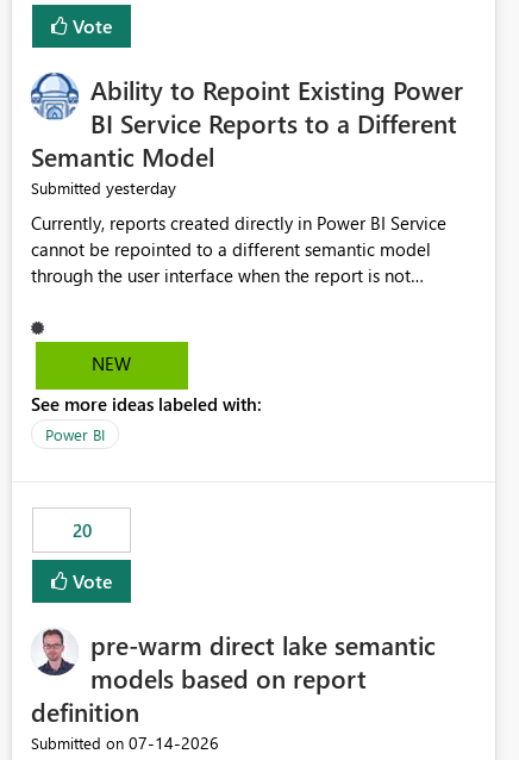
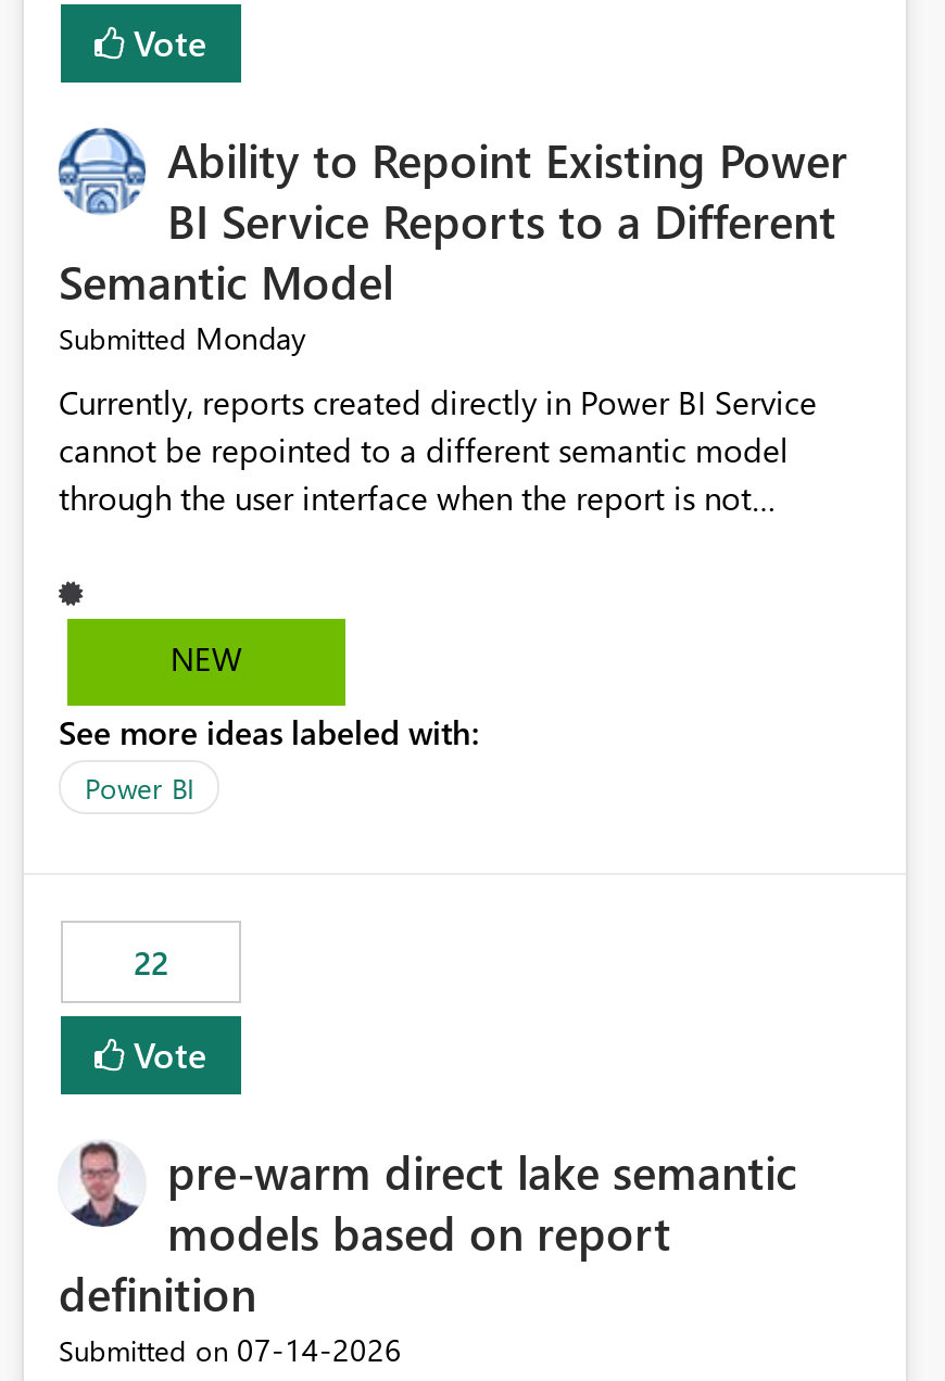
[31,177,176,199] Submitted yesterday -> [59,318,306,359] Submitted Monday
[72,519,91,542] 20 -> [134,941,168,985] 22

